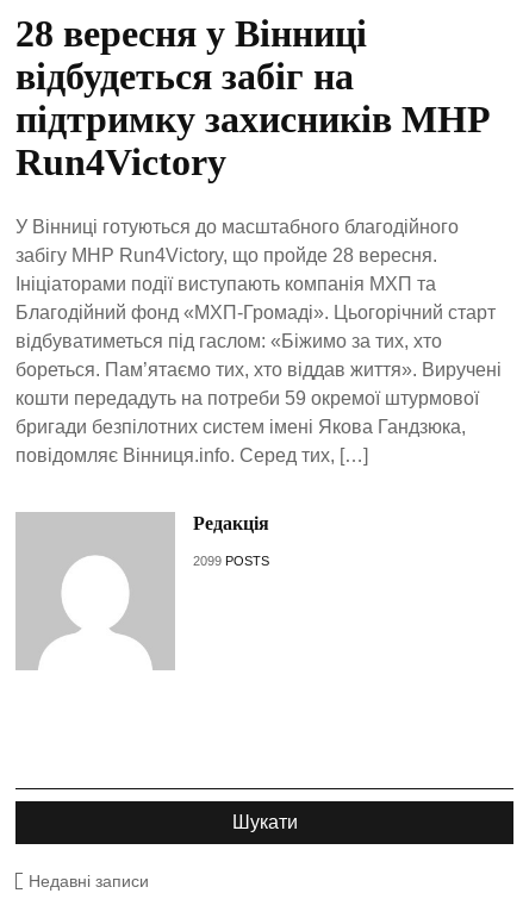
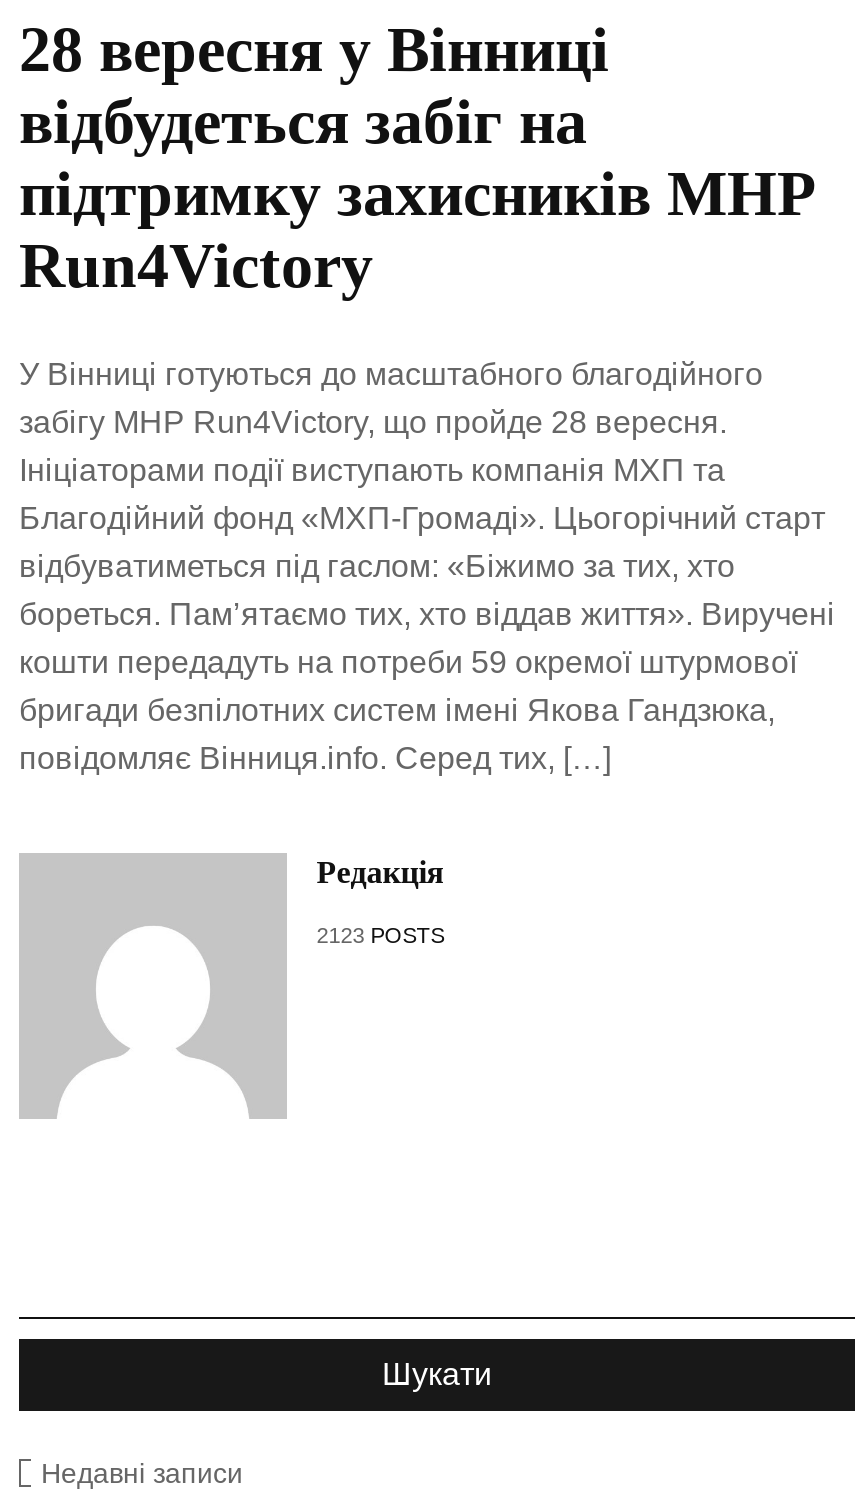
[193,553,269,567] 2099 POSTS -> [317,922,445,946] 2123 POSTS

